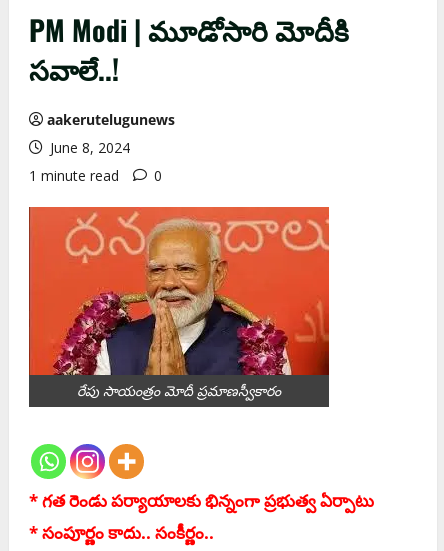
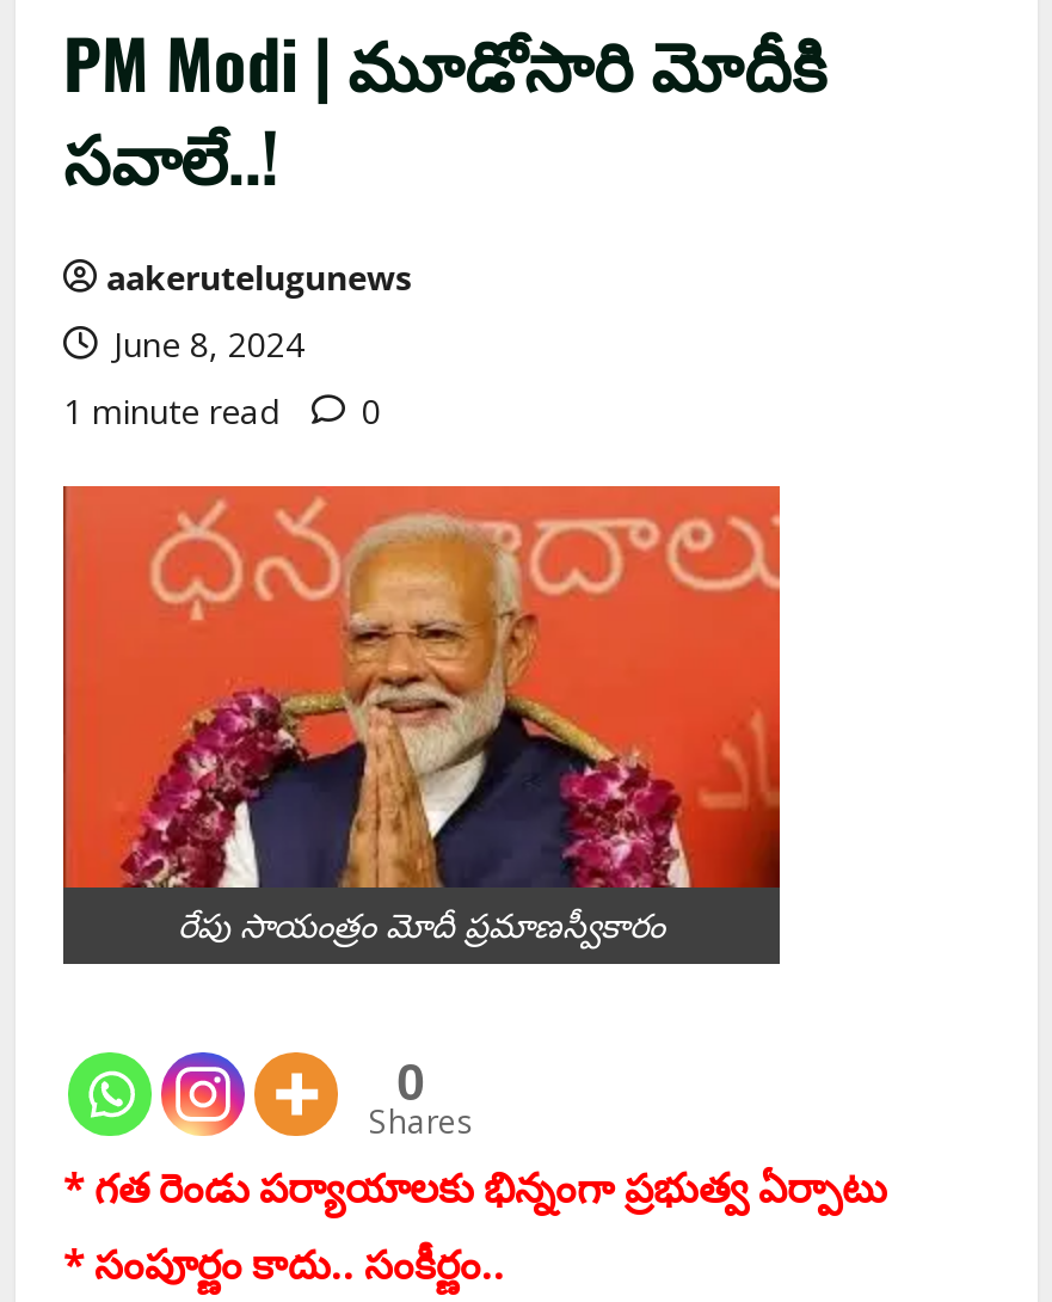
none -> [369,1052,474,1143] 0 | Shares

